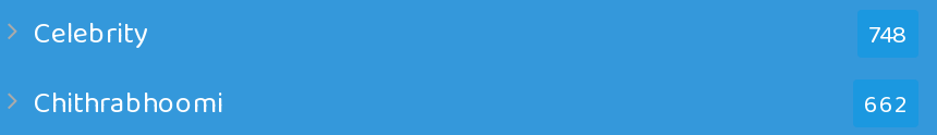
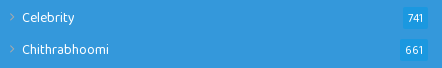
[868,14,908,53] 748 -> [408,9,423,27] 741
[864,84,908,123] 662 -> [405,41,423,59] 661

